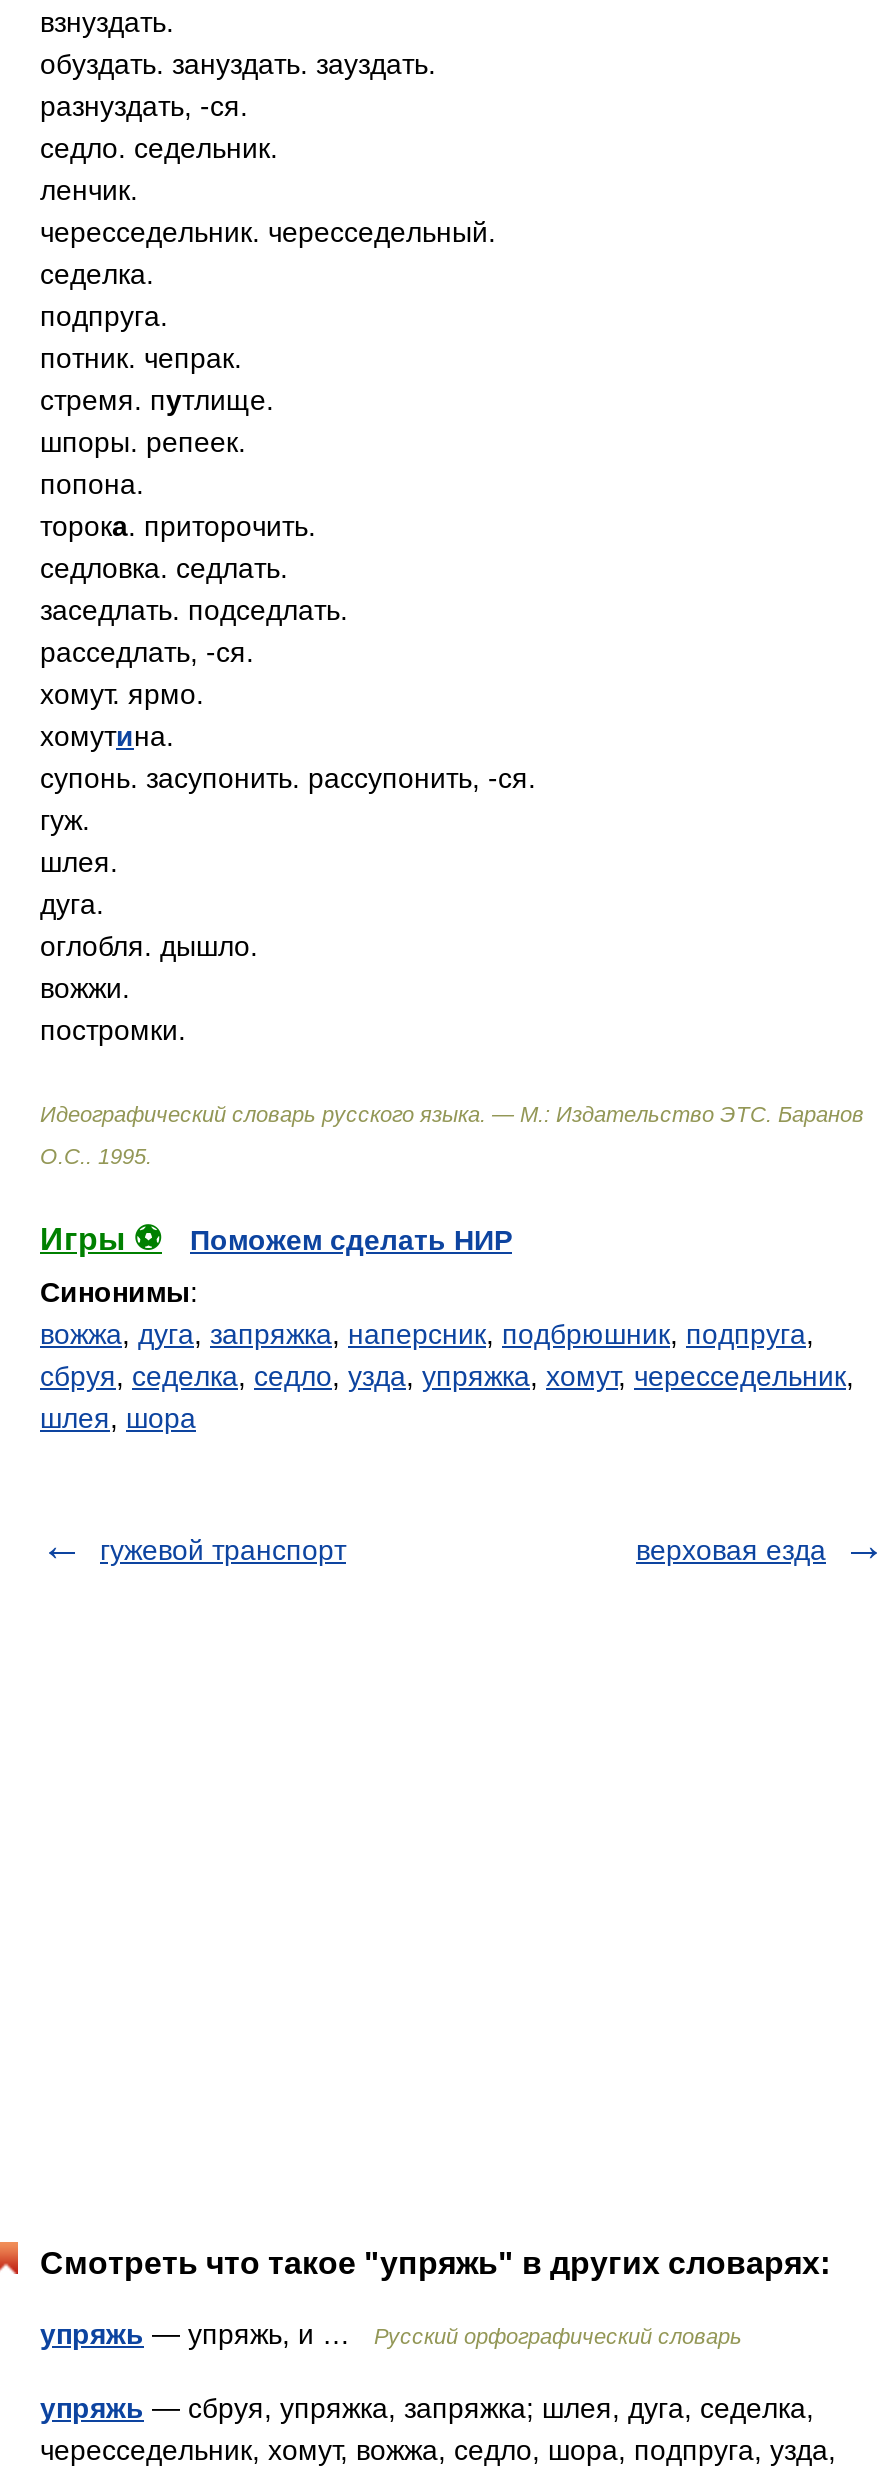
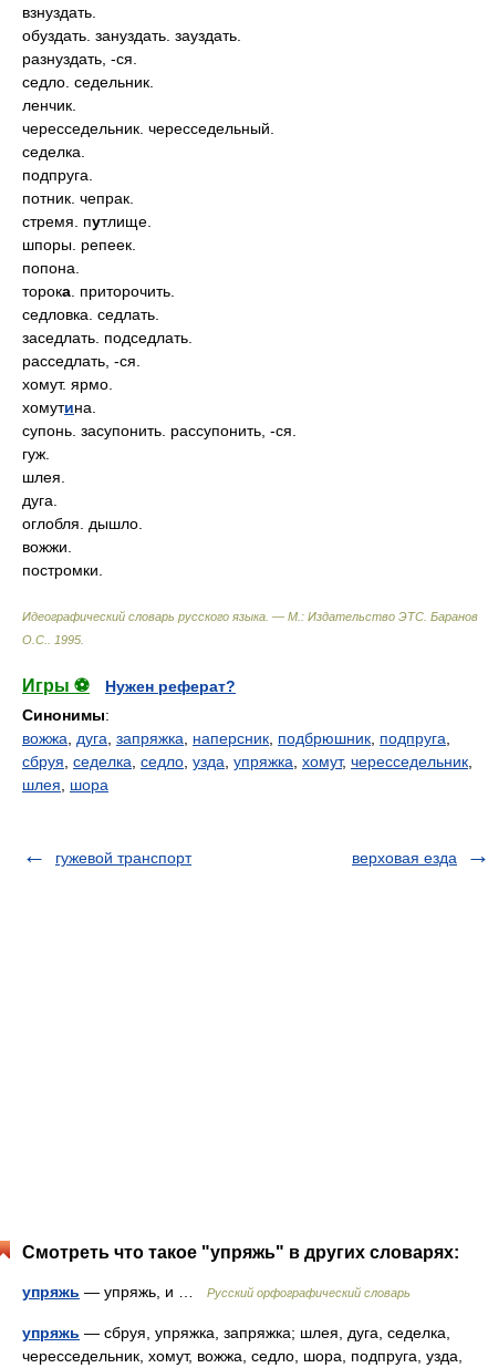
[190,1224,512,1256] Поможем сделать НИР -> [105,677,236,695] Нужен реферат?

